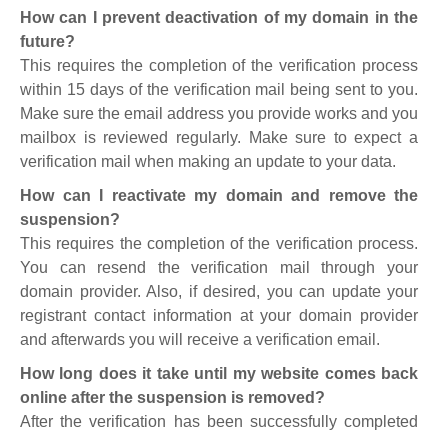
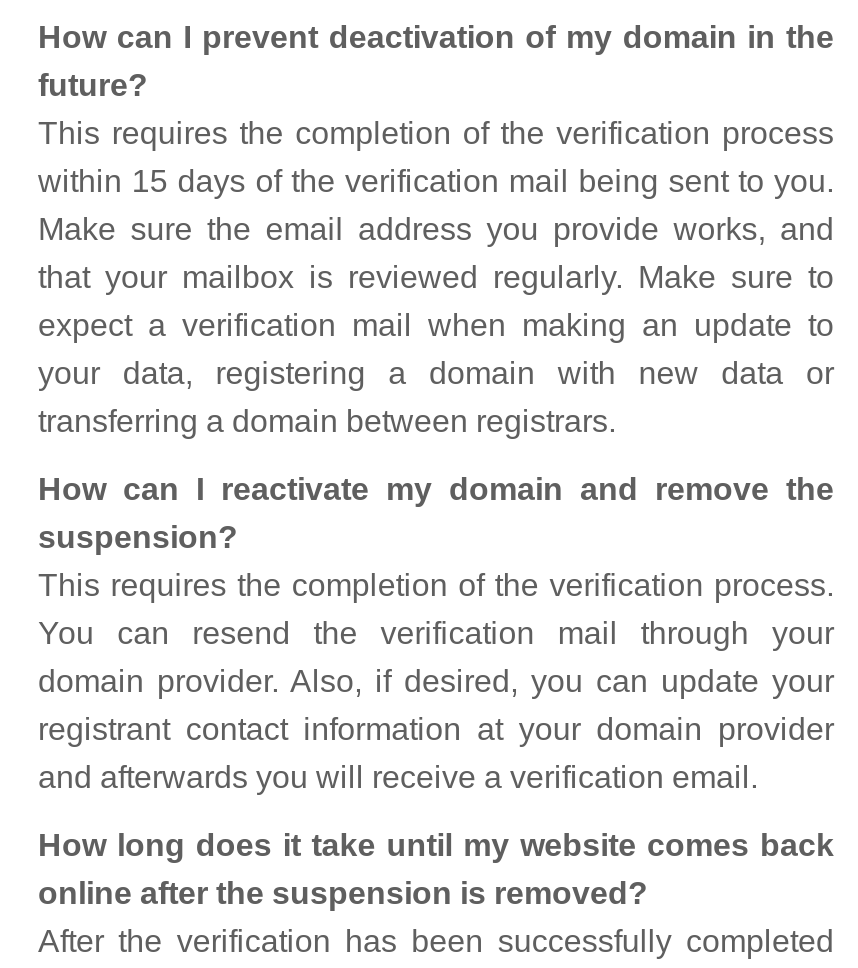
[20,105,418,170] Make sure the email address you provide works and you | mailbox is reviewed regularly. Make sure to expect a | verification mail when making an update to your data. -> [38,212,834,438] Make sure the email address you provide works, and | that your mailbox is reviewed regularly. Make sure to | expect a verification mail when making an update to | your data, registering a domain with new data or | transferring a domain between registrars.

